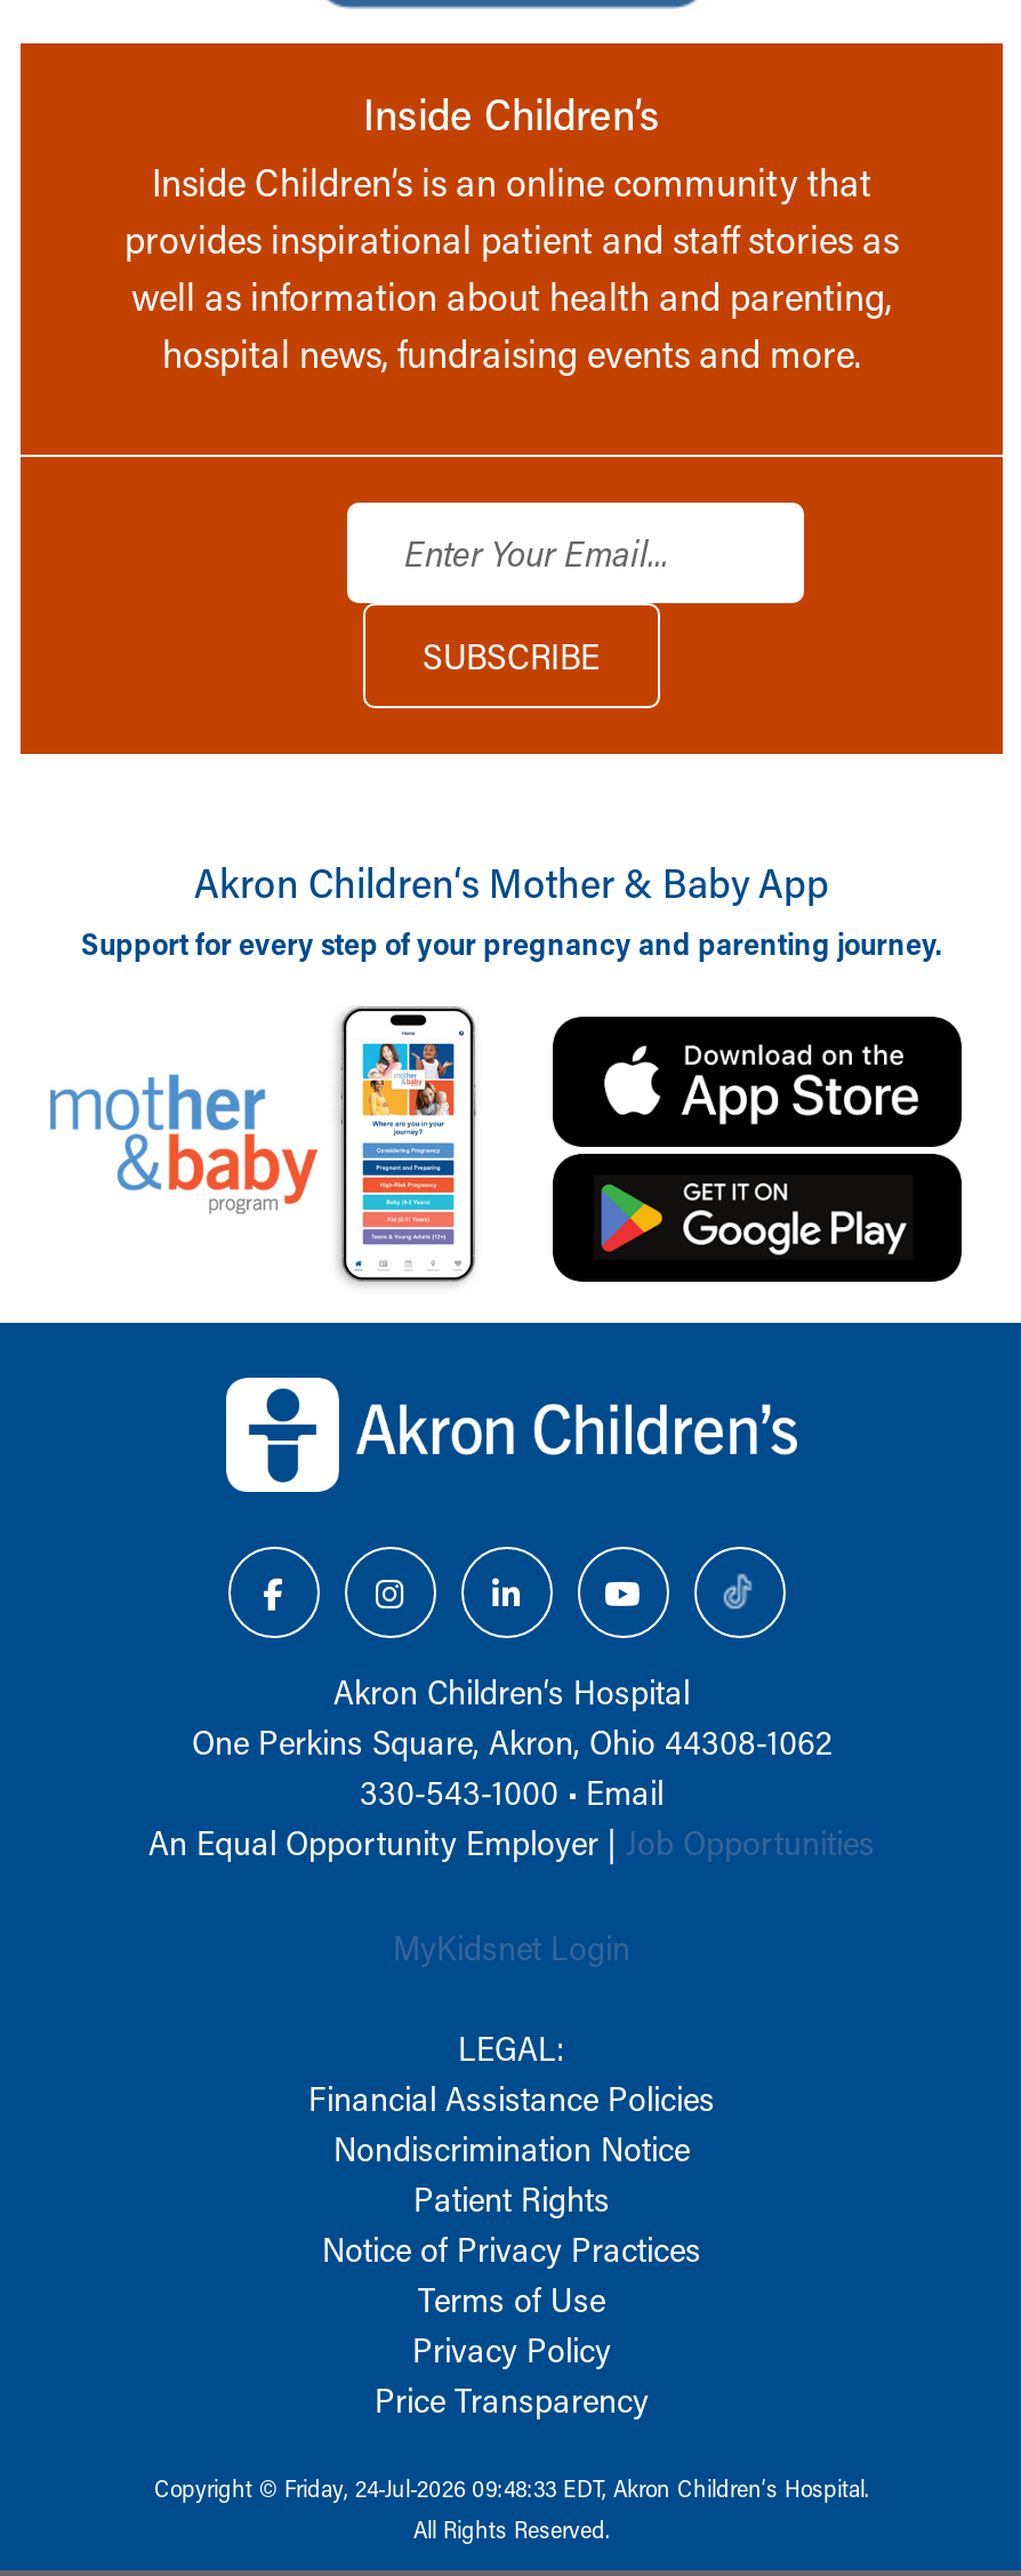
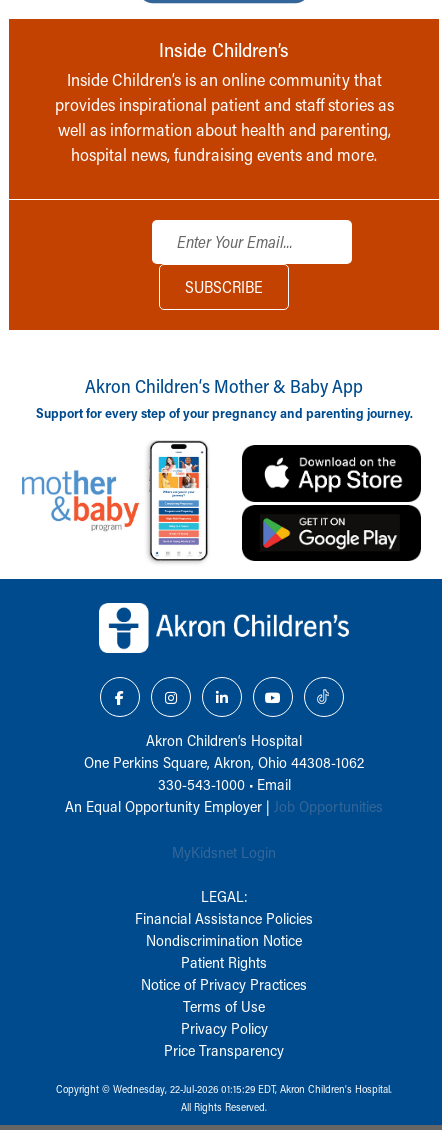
[154,2471,869,2503] Copyright © Friday, 24-Jul-2026 09:48:33 EDT, Akron Children‘s Hospital. -> [56,1082,392,1096] Copyright © Wednesday, 22-Jul-2026 01:15:29 EDT, Akron Children‘s Hospital.

